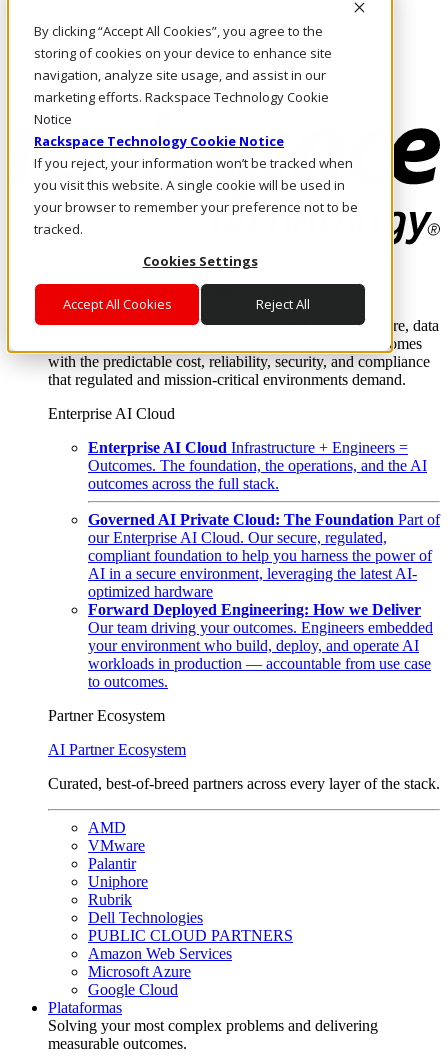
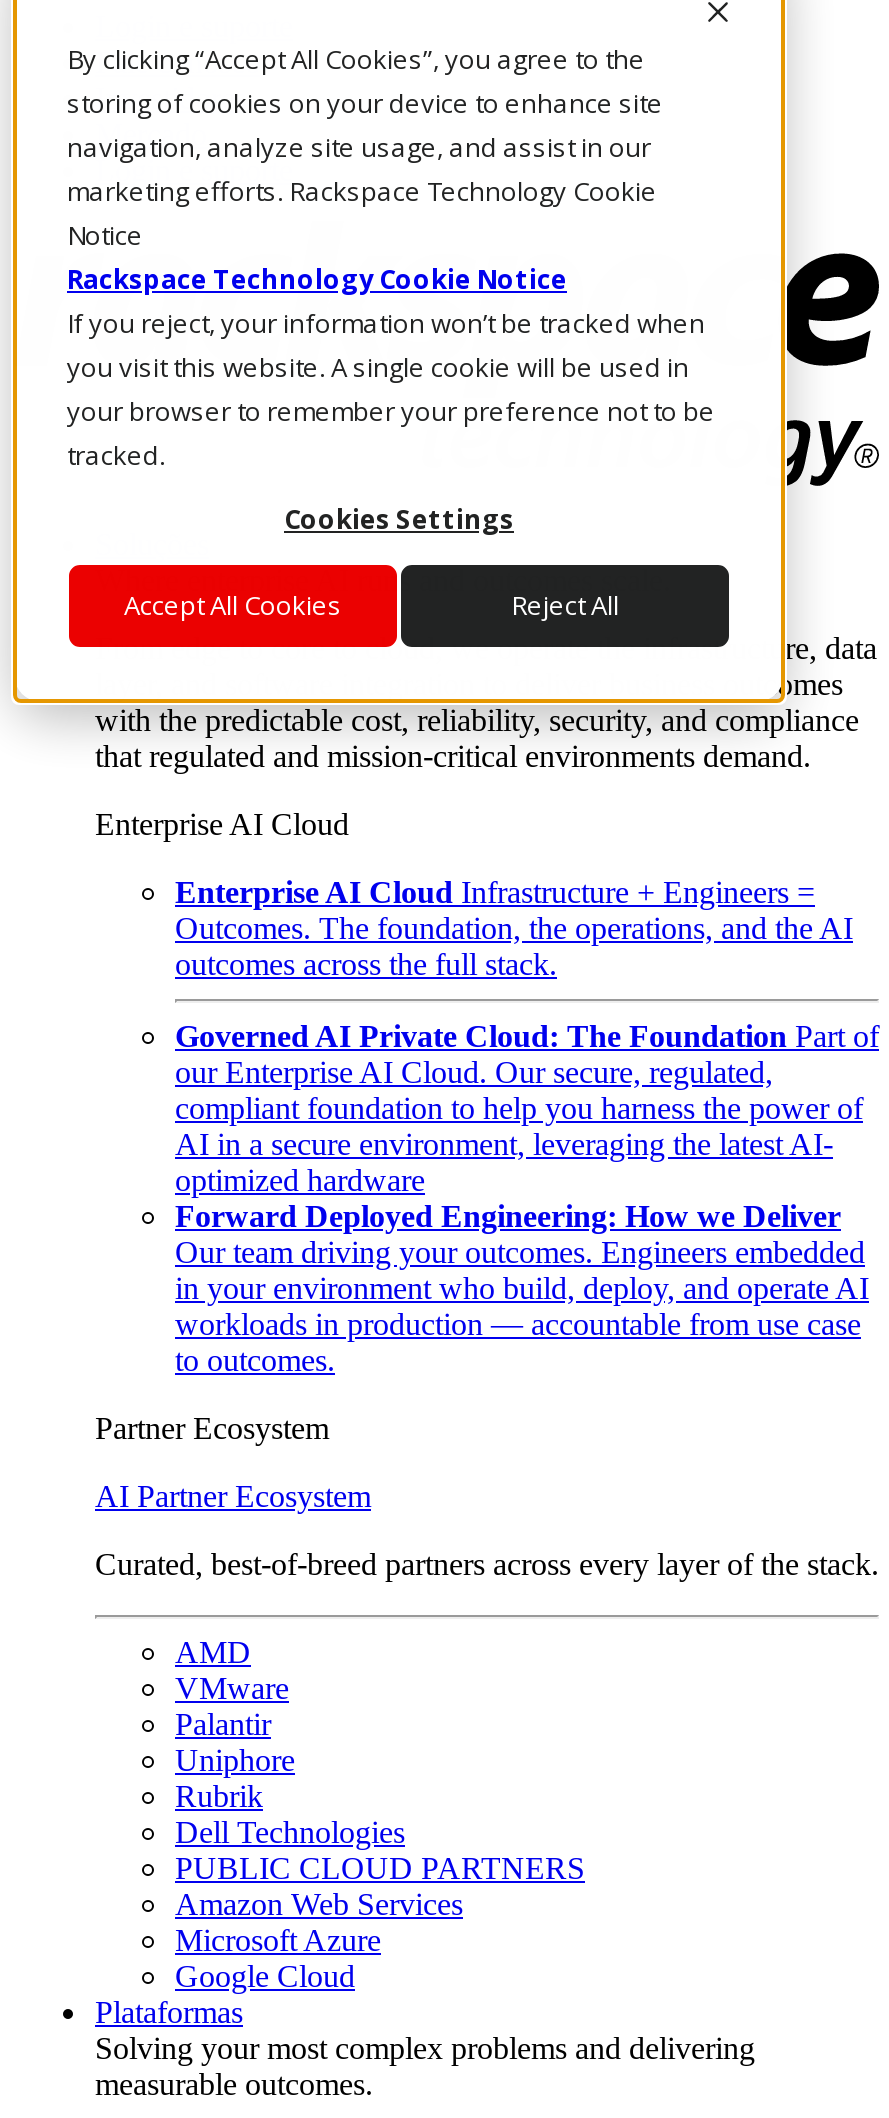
[88,637,419,654] your environment who build, deploy, and operate AI -> [175,1271,869,1305] in your environment who build, deploy, and operate AI

